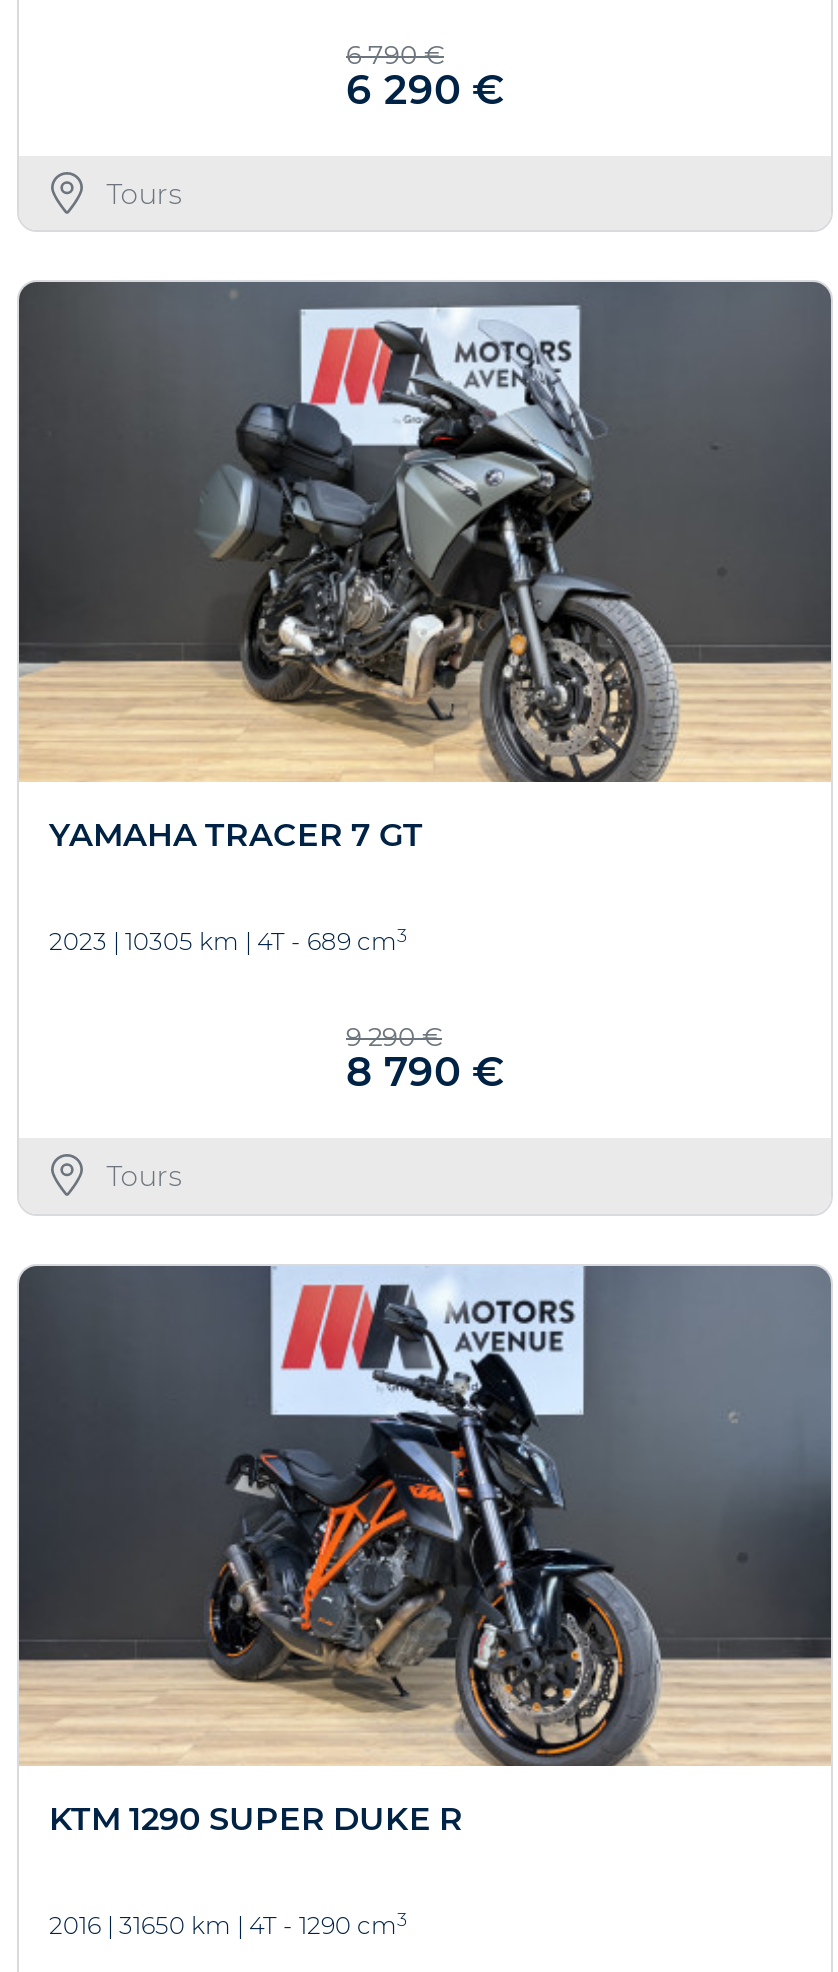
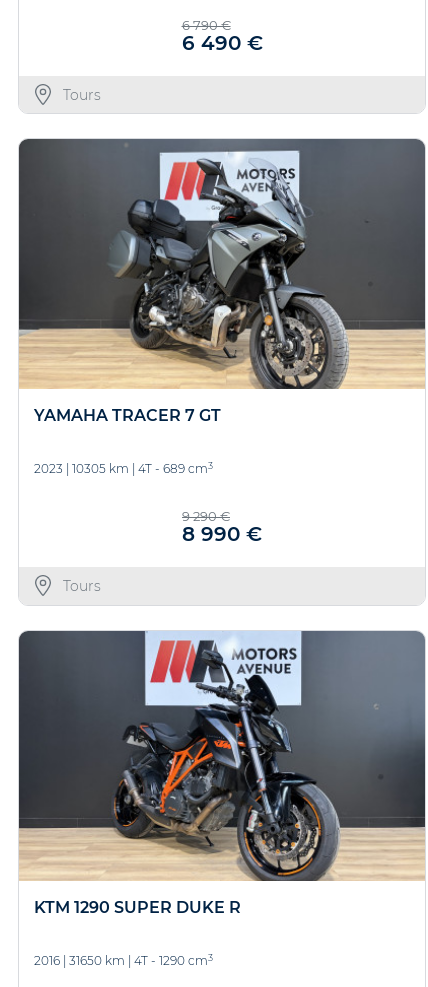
[346,65,504,113] 6 290 € -> [181,30,262,54] 6 490 €
[346,1048,504,1096] 8 790 € -> [182,522,262,546] 8 990 €

